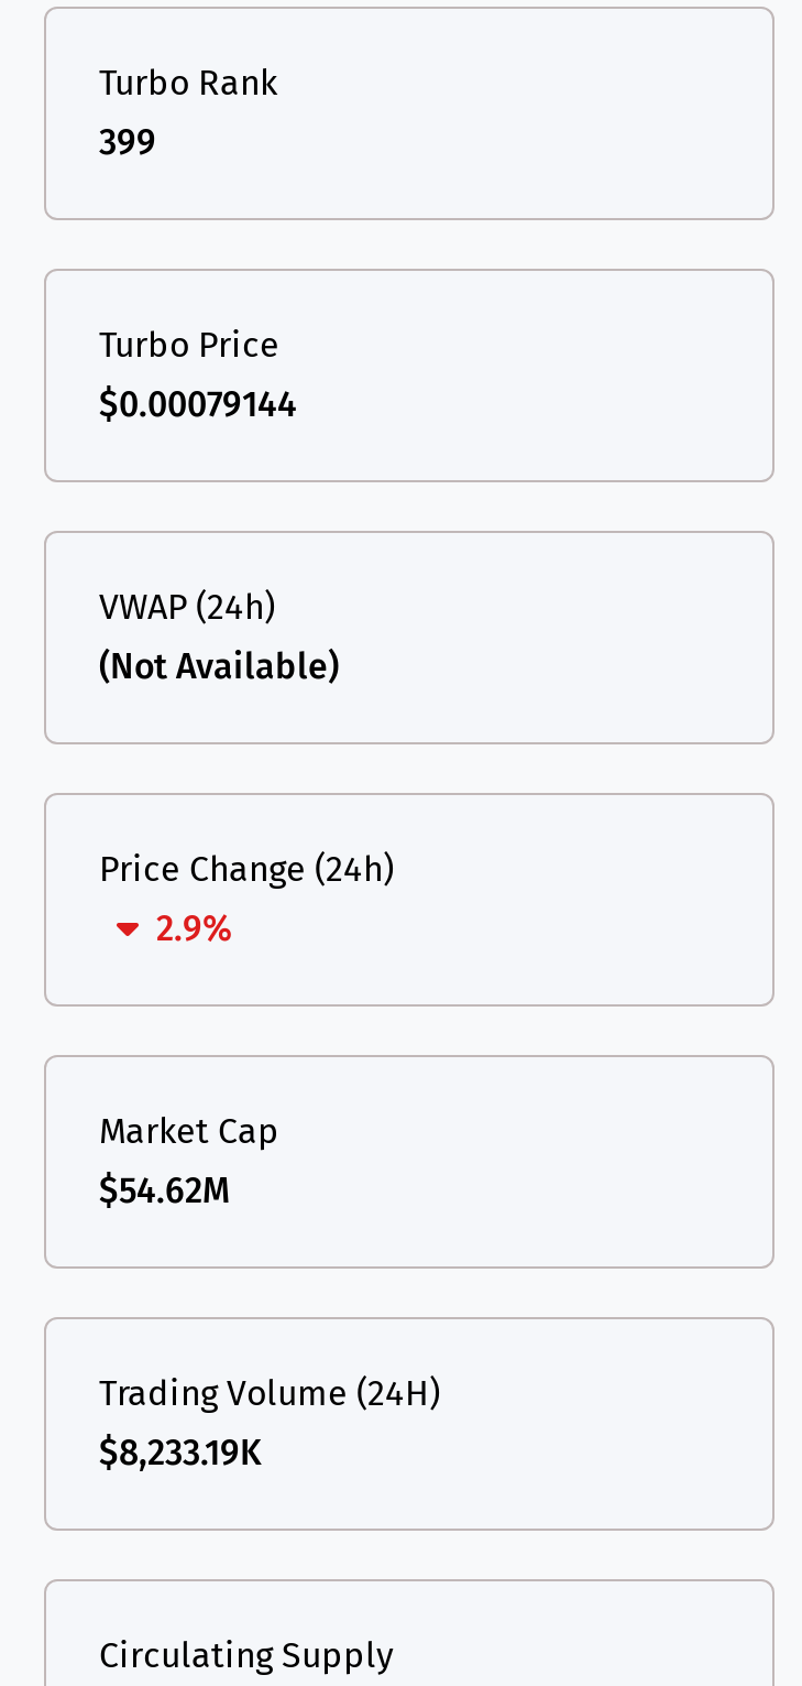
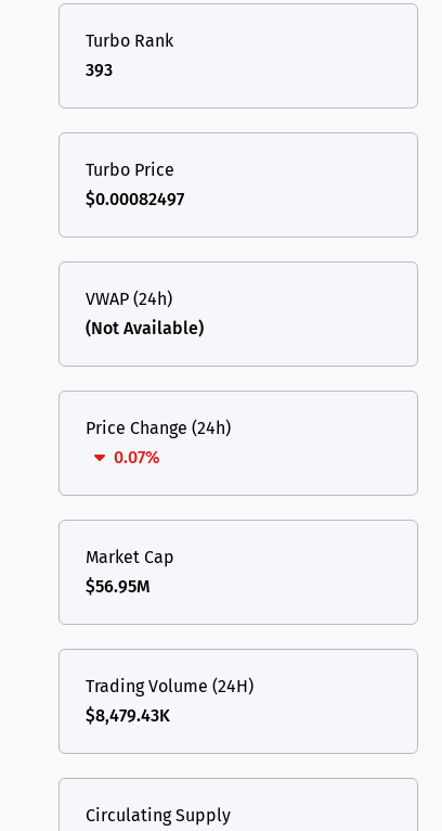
[99,120,156,162] 399 -> [86,59,113,80] 393
[99,382,297,424] $0.00079144 -> [86,188,184,209] $0.00082497
[156,907,233,948] 2.9% -> [114,447,160,467] 0.07%
[99,1169,231,1210] $54.62M -> [86,576,151,596] $56.95M
[99,1431,262,1473] $8,233.19K -> [86,705,170,725] $8,479.43K

